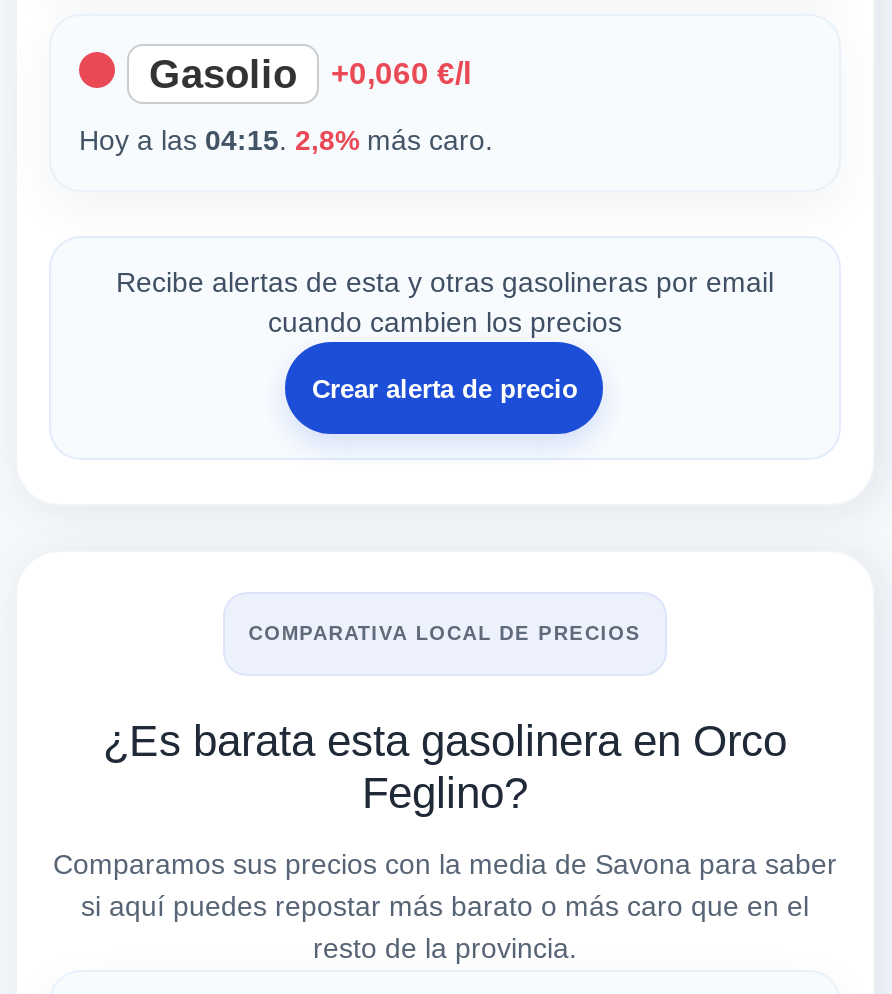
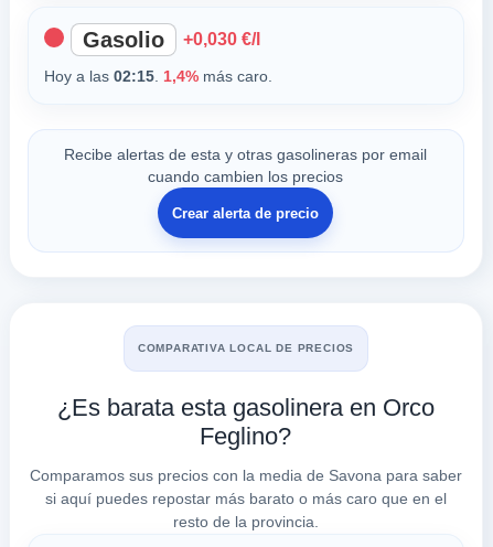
[149,52,471,96] Gasolio +0,060 €/l -> [83,28,260,52] Gasolio +0,030 €/l
[79,124,493,156] Hoy a las 04:15. 2,8% más caro. -> [44,67,272,85] Hoy a las 02:15. 1,4% más caro.

